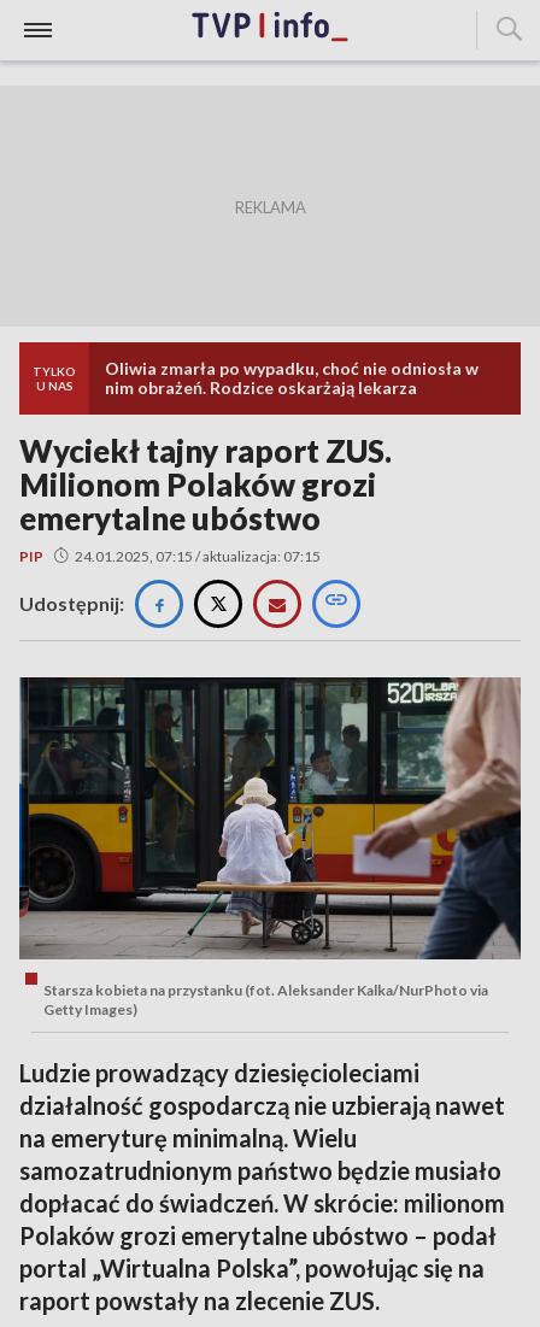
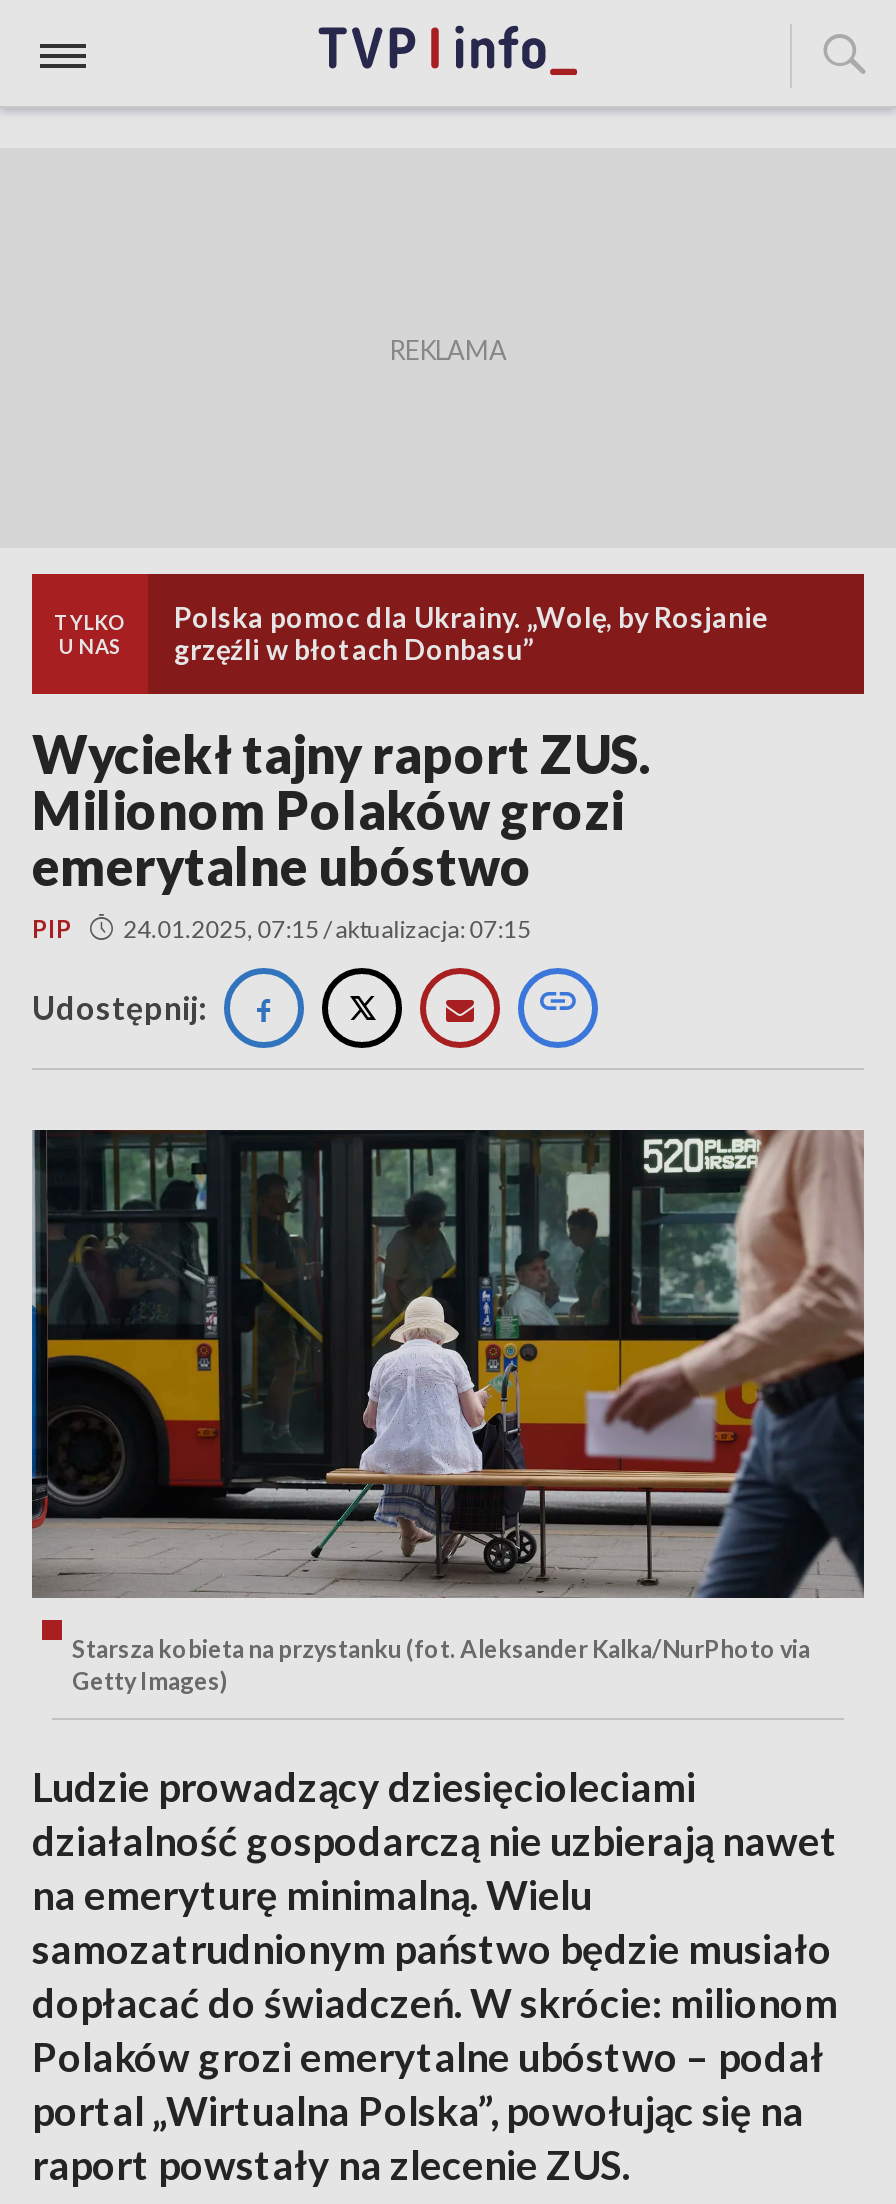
[105,358,479,398] Oliwia zmarła po wypadku, choć nie odniosła w | nim obrażeń. Rodzice oskarżają lekarza -> [174,600,768,666] Polska pomoc dla Ukrainy. „Wolę, by Rosjanie | grzęźli w błotach Donbasu”

